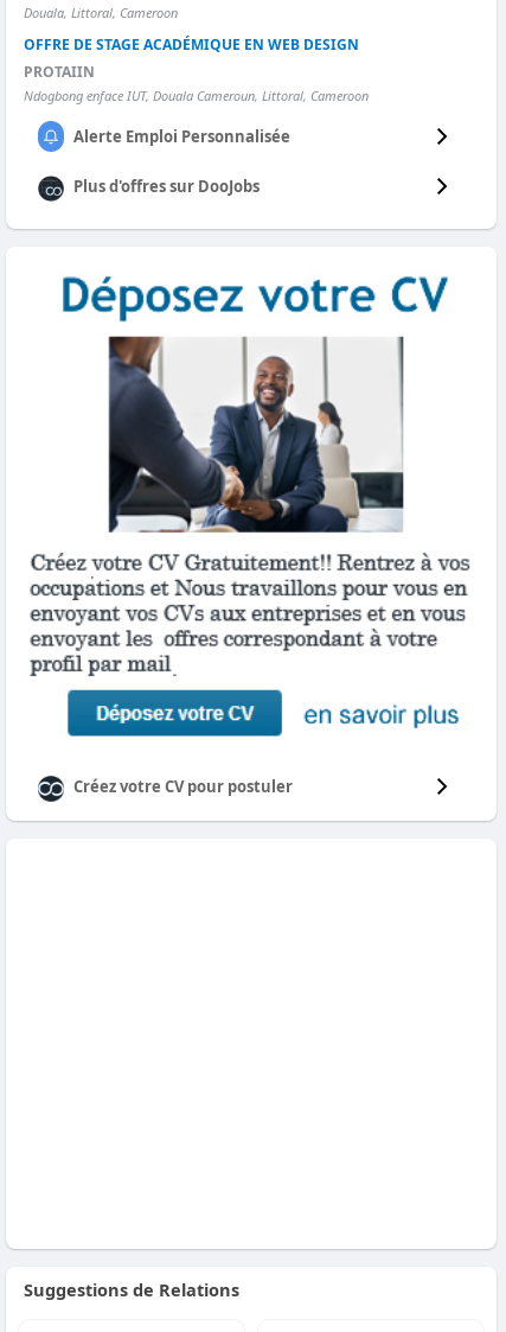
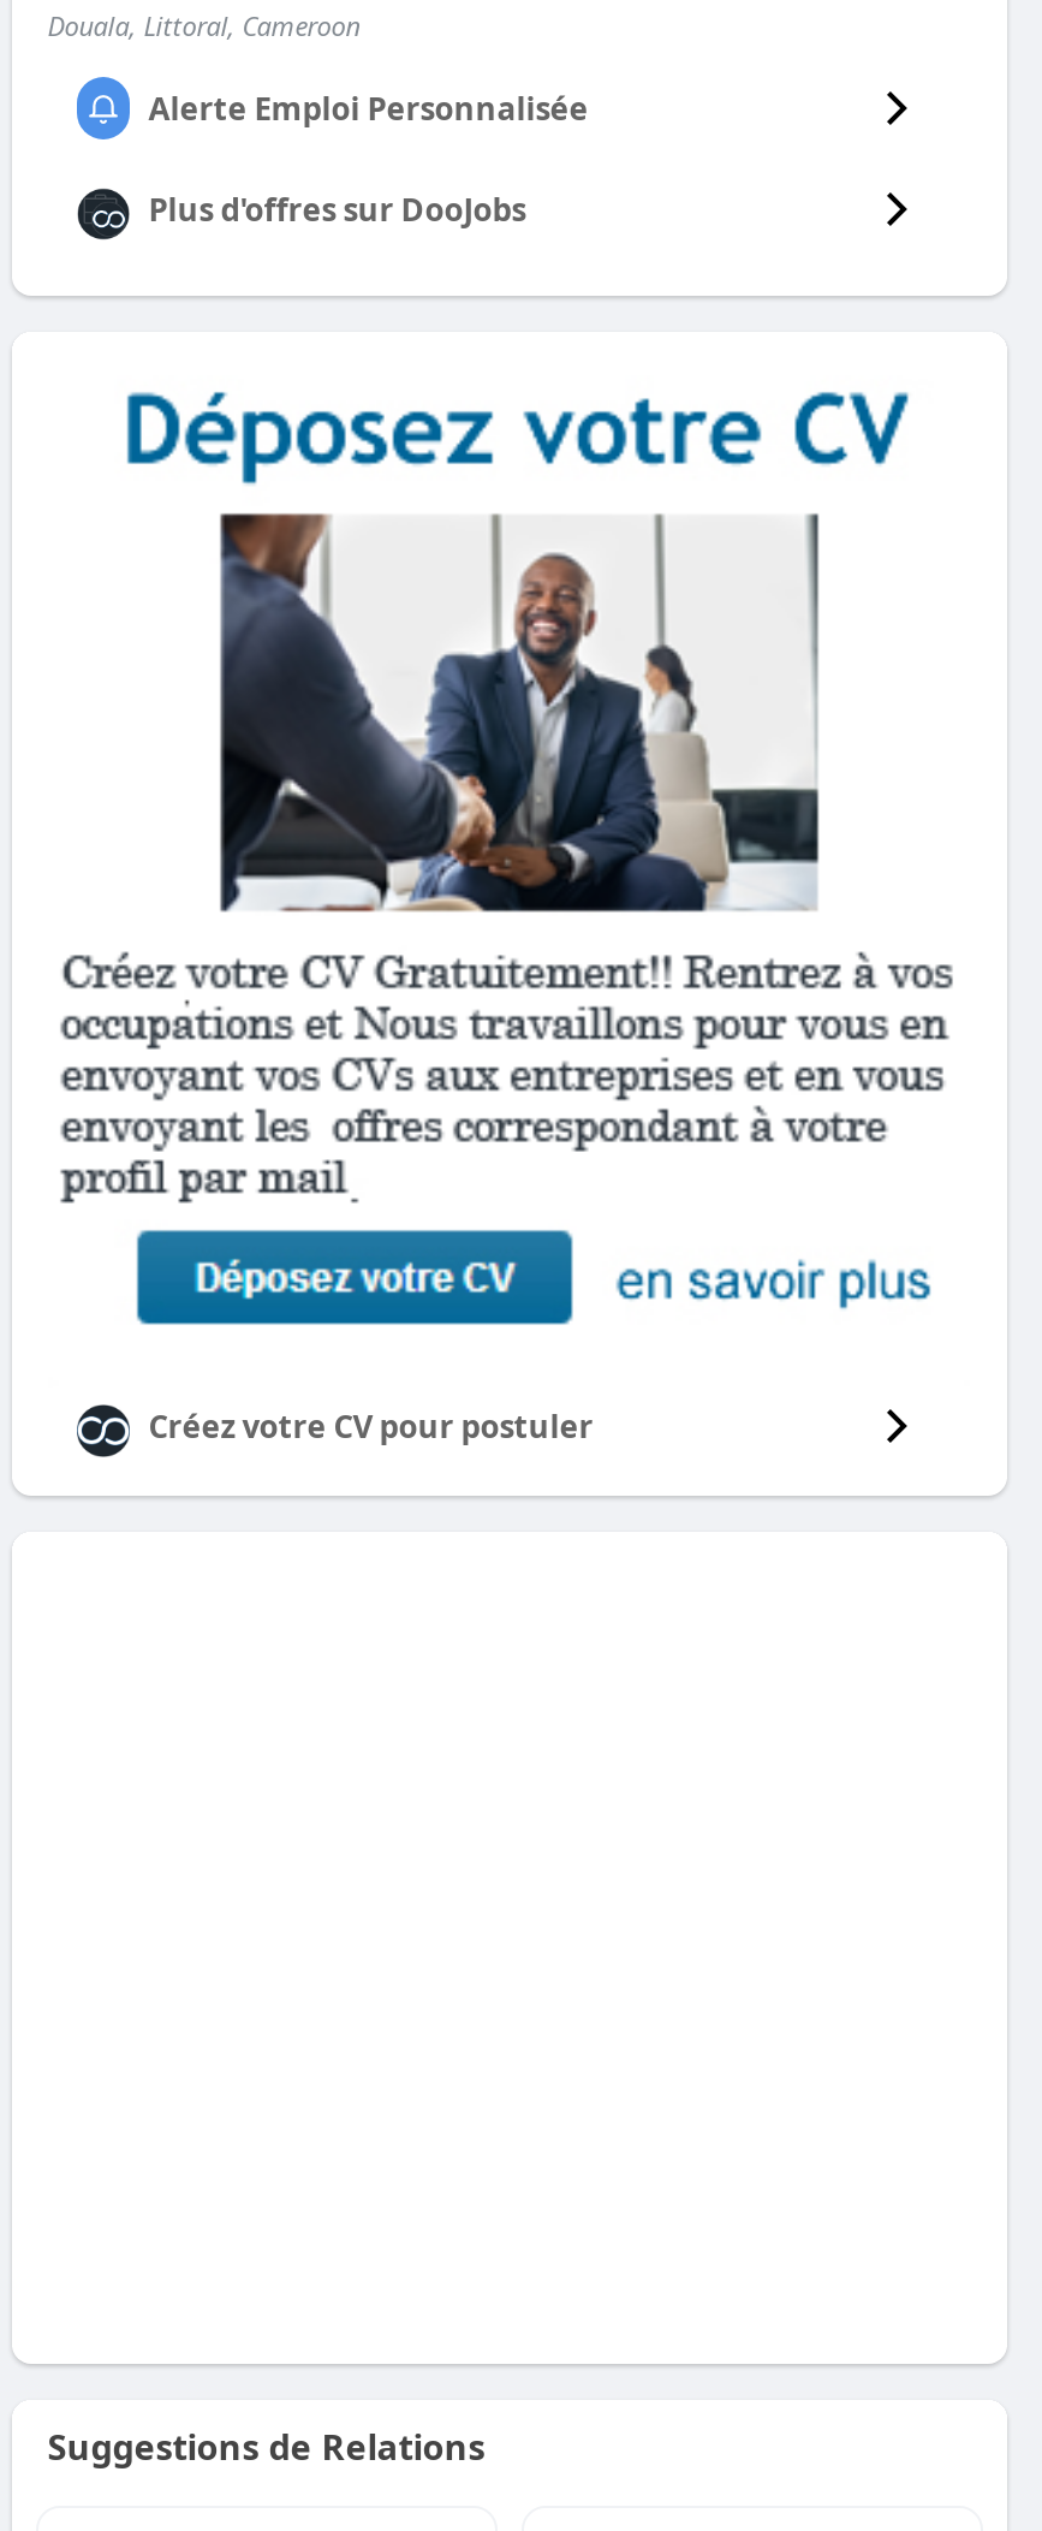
[23,34,368,104] OFFRE DE STAGE ACADÉMIQUE EN WEB DESIGN | PROTAIIN | Ndogbong enface IUT, Douala Cameroun, Littoral, Cameroon -> none

